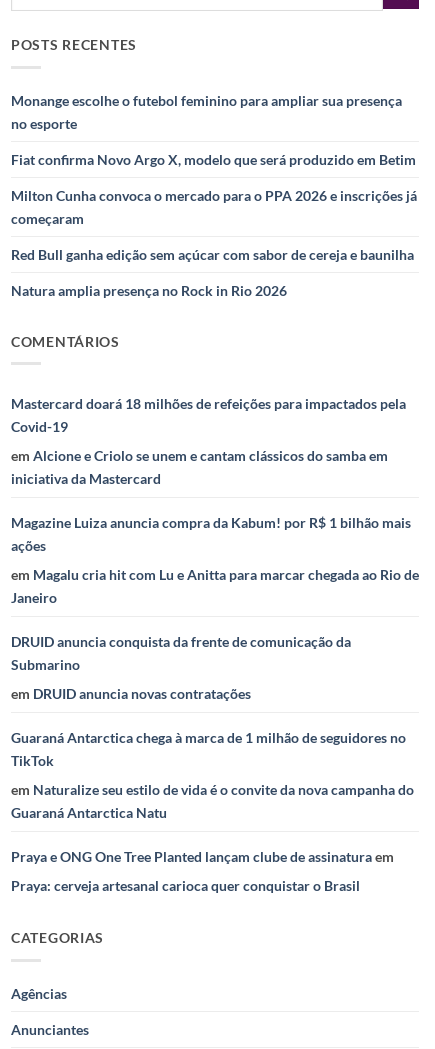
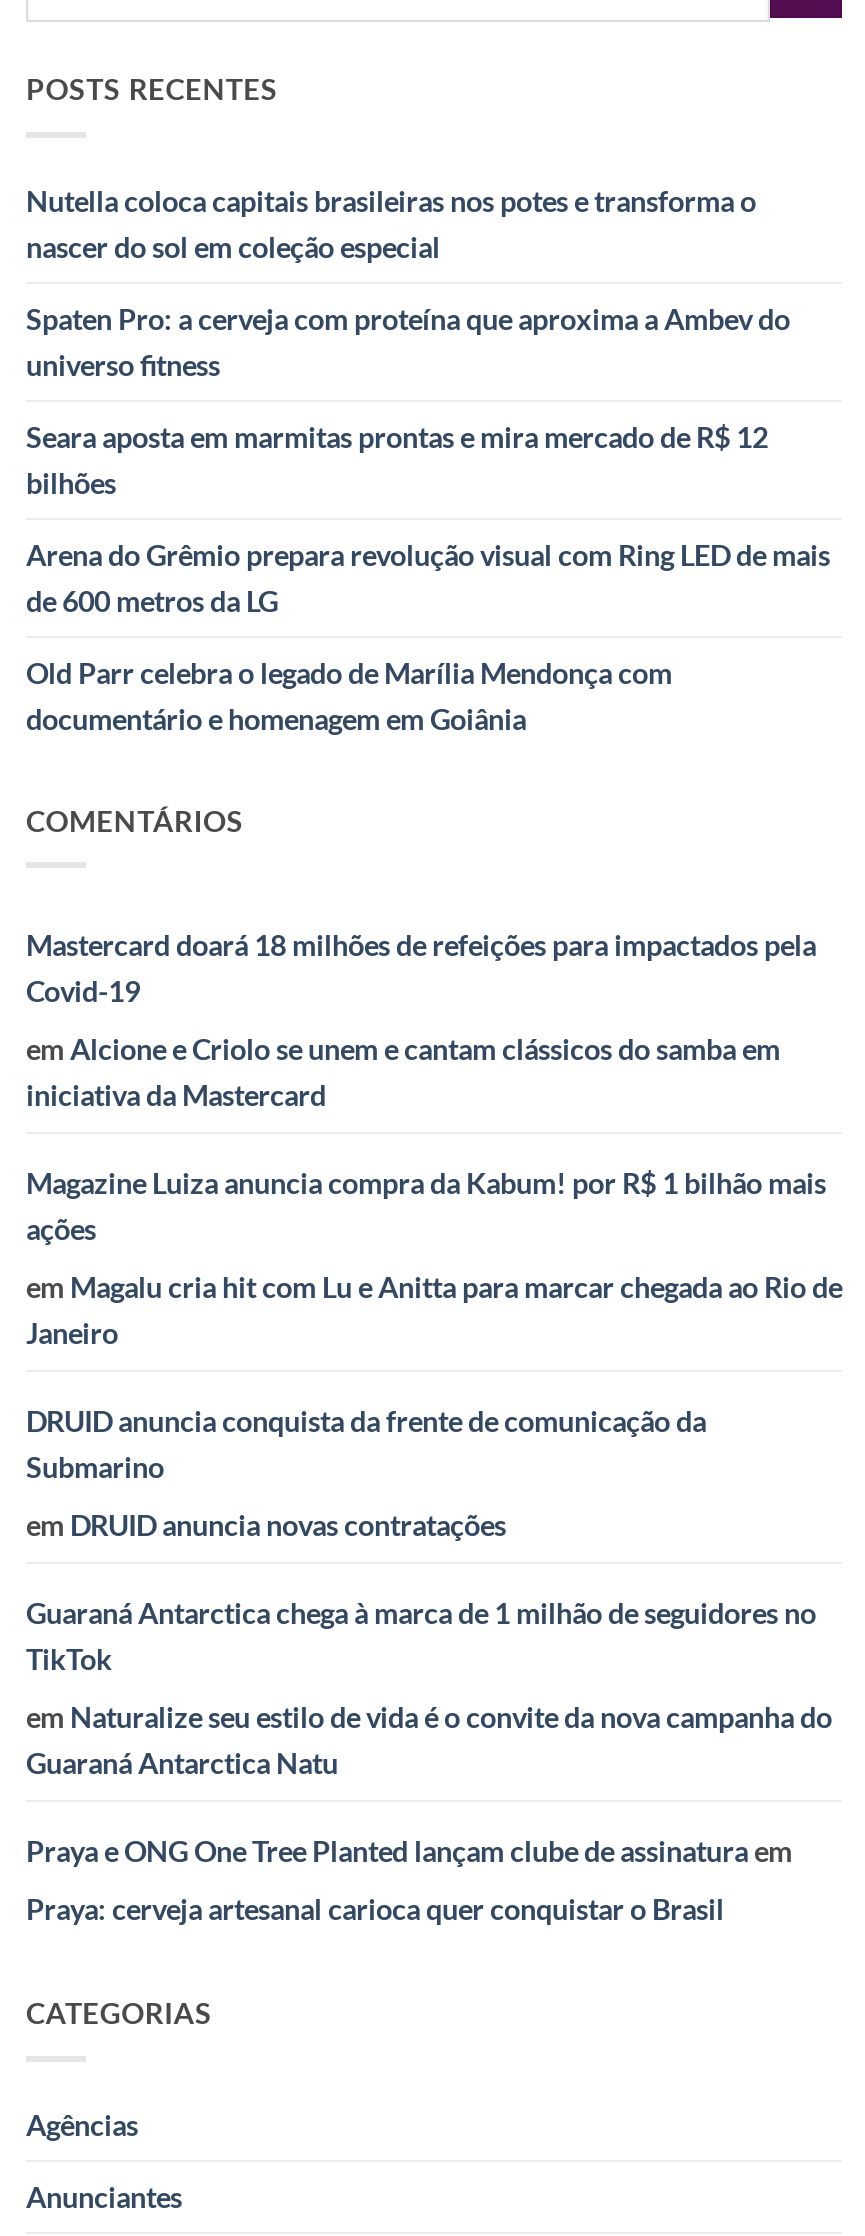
[11,92,402,132] Monange escolhe o futebol feminino para ampliar sua presença | no esporte -> [26,184,756,264] Nutella coloca capitais brasileiras nos potes e transforma o | nascer do sol em coleção especial
[11,151,416,168] Fiat confirma Novo Argo X, modelo que será produzido em Betim -> [26,302,790,382] Spaten Pro: a cerveja com proteína que aproxima a Ambev do | universo fitness
[11,187,417,227] Milton Cunha convoca o mercado para o PPA 2026 e inscrições já | começaram -> [26,420,768,500] Seara aposta em marmitas prontas e mira mercado de R$ 12 | bilhões
[11,246,414,263] Red Bull ganha edição sem açúcar com sabor de cereja e baunilha -> [26,538,830,618] Arena do Grêmio prepara revolução visual com Ring LED de mais | de 600 metros da LG
[11,282,287,299] Natura amplia presença no Rock in Rio 2026 -> [26,656,672,736] Old Parr celebra o legado de Marília Mendonça com | documentário e homenagem em Goiânia

